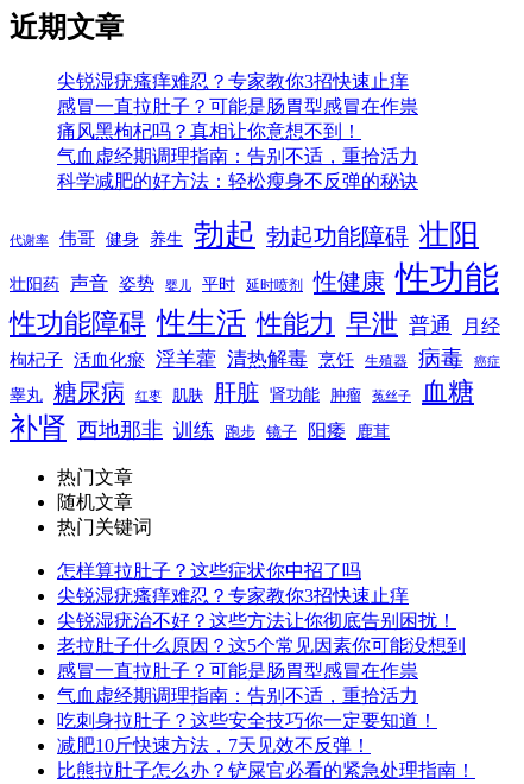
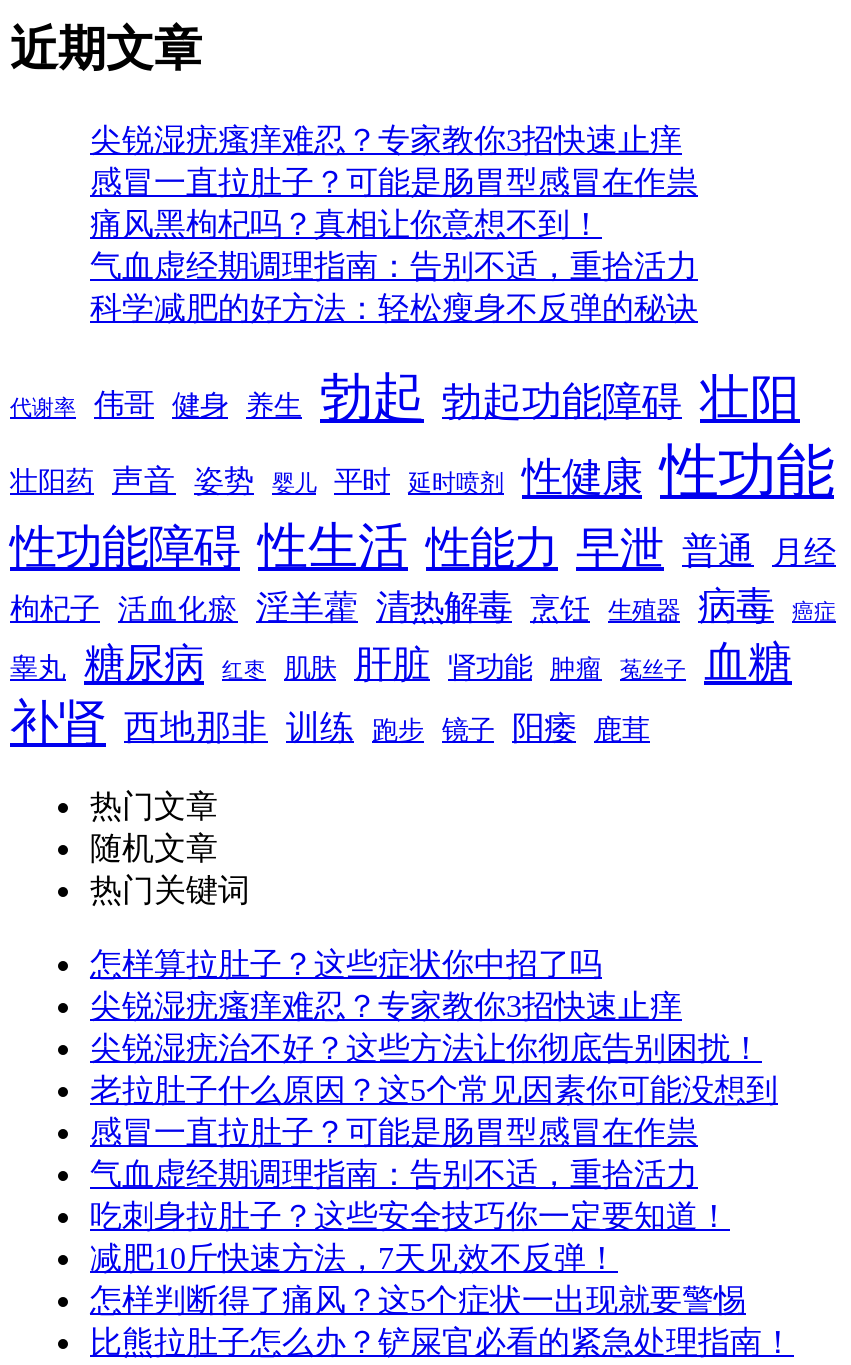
none -> [90,1284,746,1318] 怎样判断得了痛风？这5个症状一出现就要警惕

